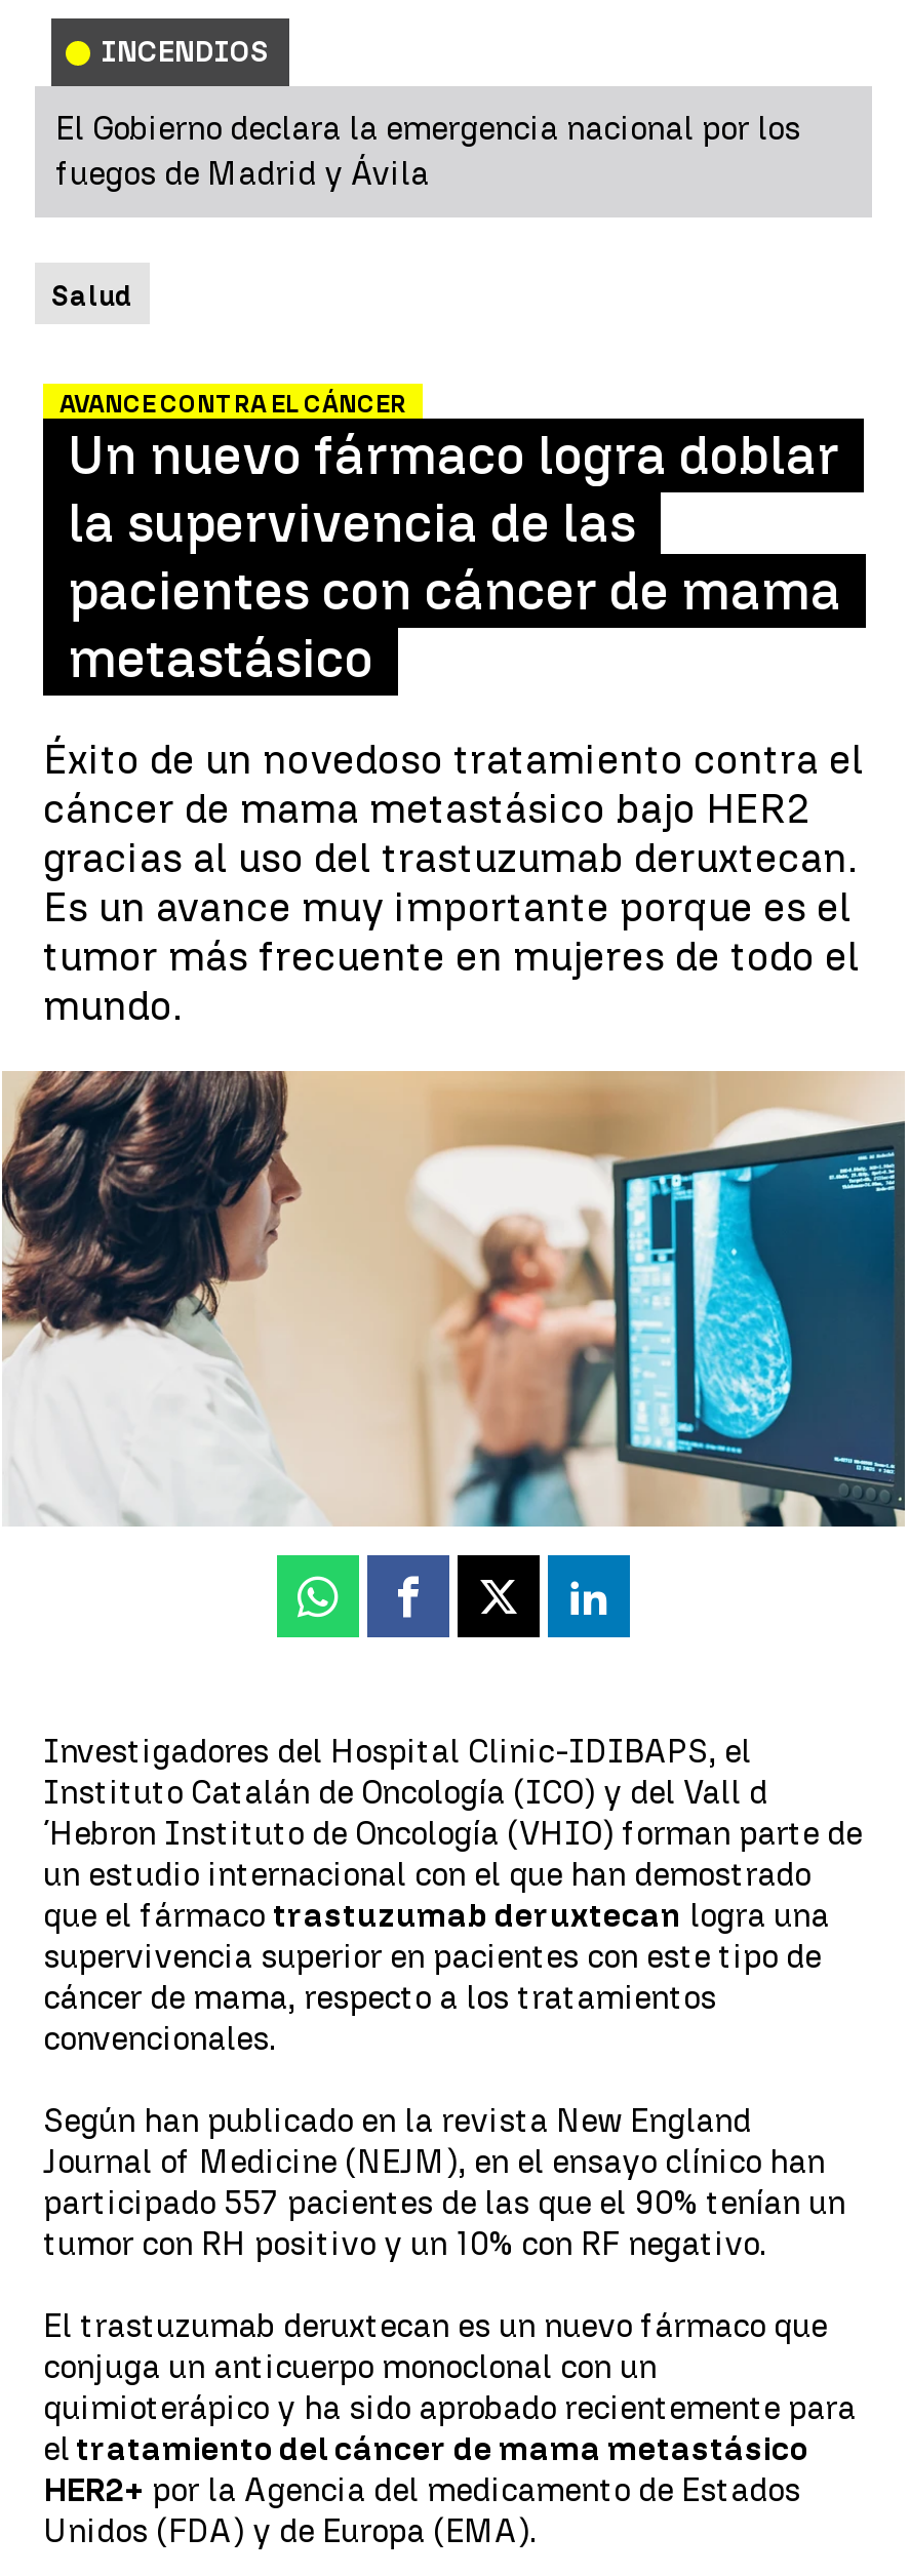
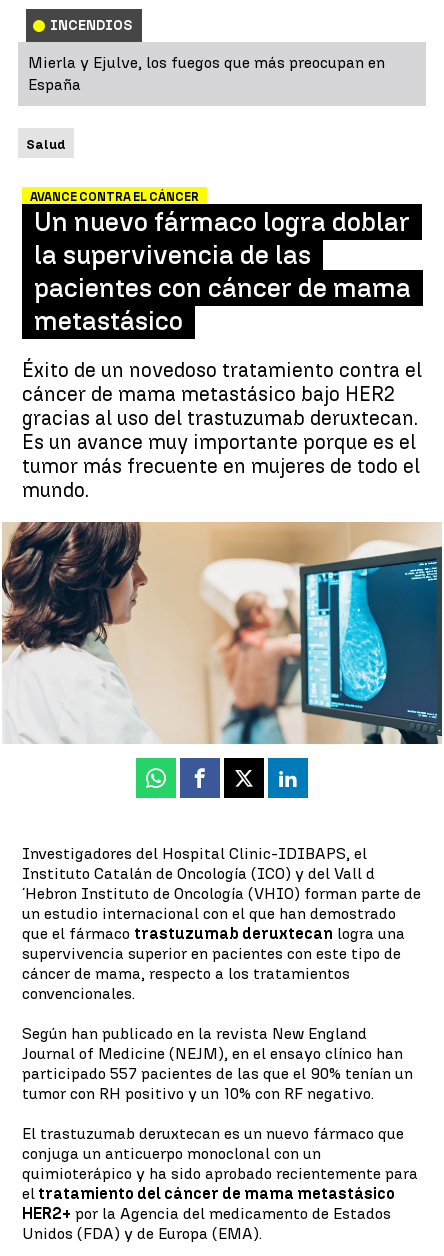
[55,109,800,193] El Gobierno declara la emergencia nacional por los | fuegos de Madrid y Ávila -> [28,53,385,94] Mierla y Ejulve, los fuegos que más preocupan en | España

